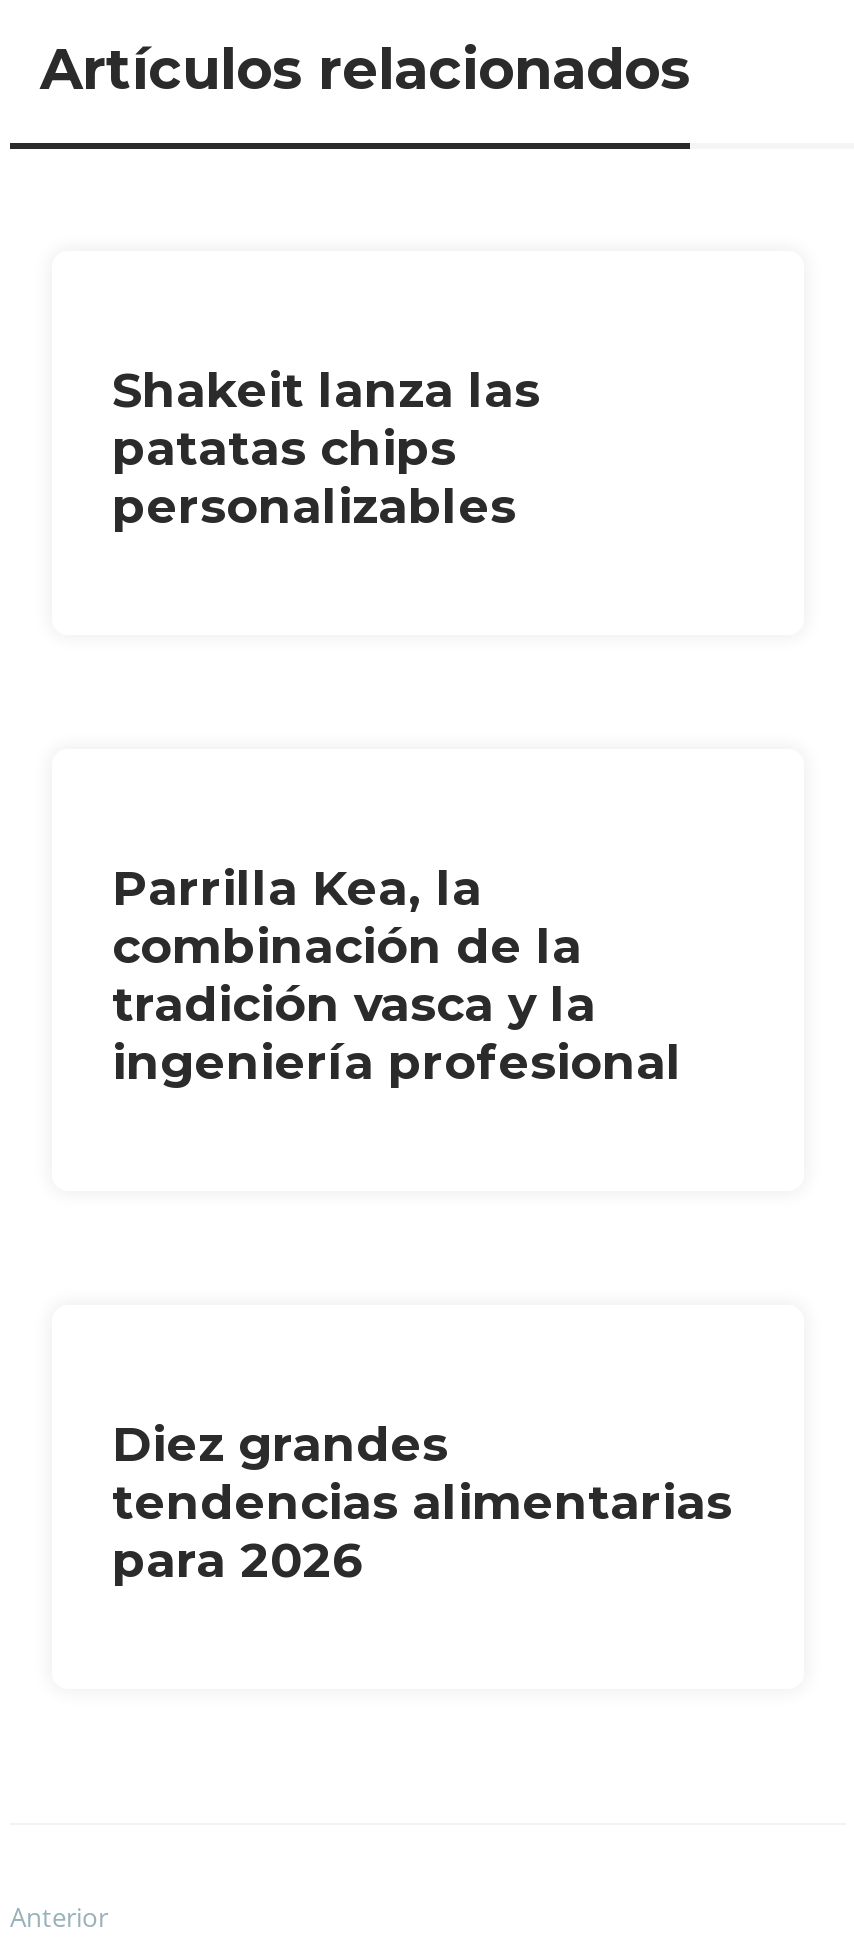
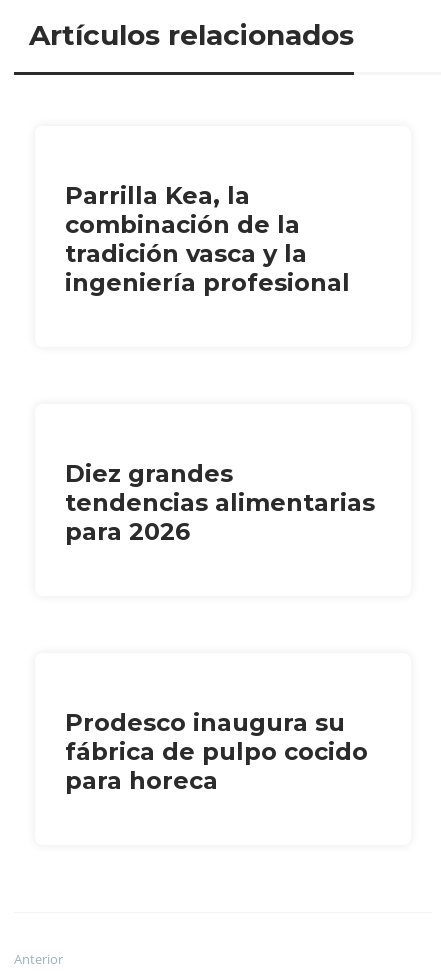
[112,362,540,536] Shakeit lanza las | patatas chips | personalizables -> none
moved [112,860,732,1590] -> [65,181,375,546]: Parrilla Kea, la | combinación de la | tradición vasca y la | ingeniería profesional | Diez grandes | tendencias alimentarias | para 2026
none -> [65,708,368,795] Prodesco inaugura su | fábrica de pulpo cocido | para horeca

